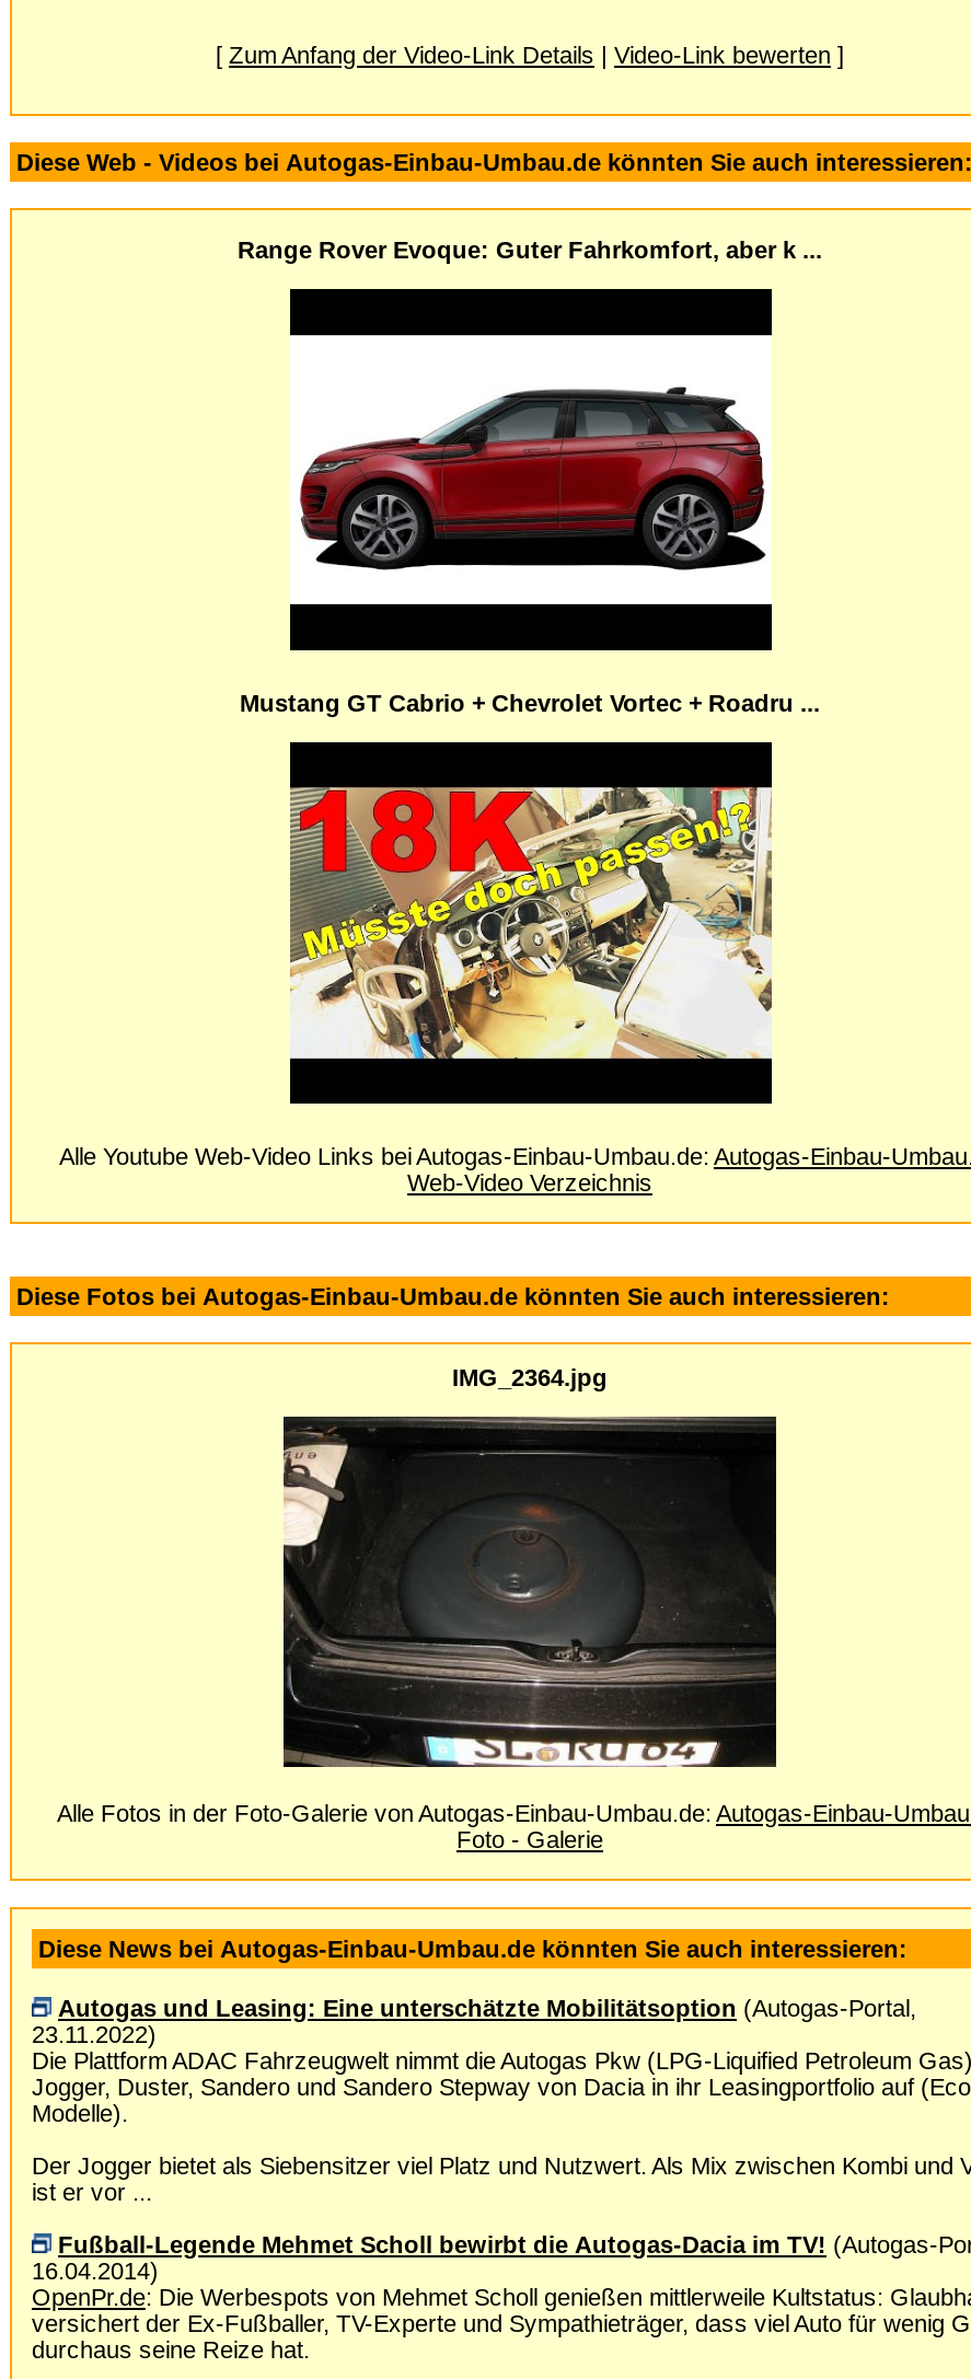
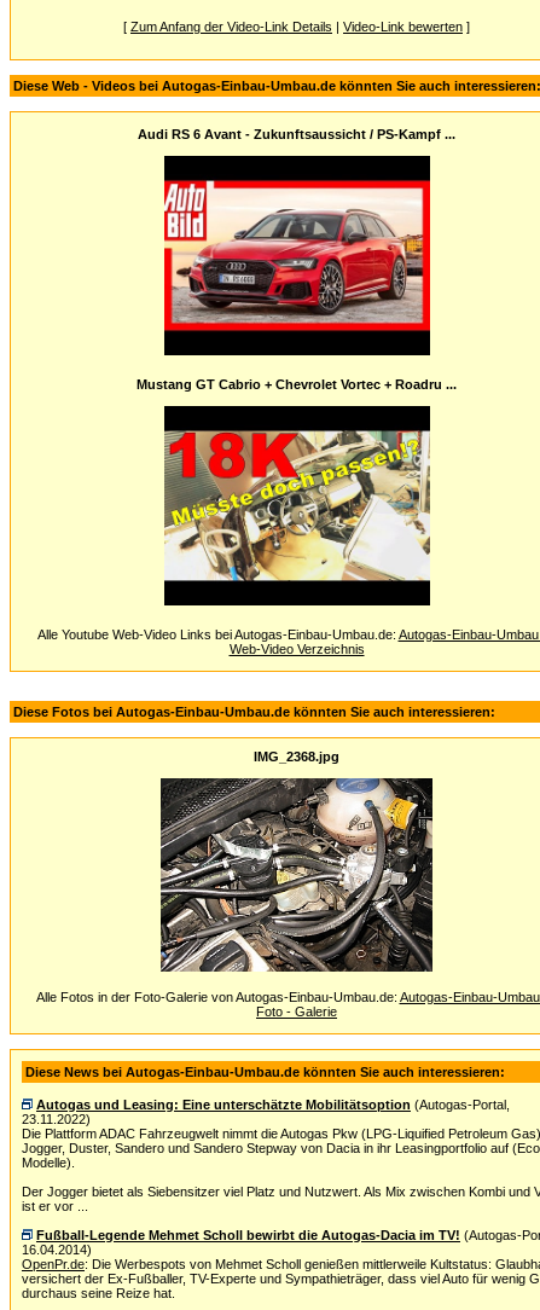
[238,236,822,263] Range Rover Evoque: Guter Fahrkomfort, aber k ... -> [138,127,455,141] Audi RS 6 Avant - Zukunftsaussicht / PS-Kampf ...
[290,333,772,607] [image] -> [163,179,431,332] [image]
[452,1364,608,1390] IMG_2364.jpg -> [254,749,339,764] IMG_2368.jpg
[281,1417,778,1769] [image] -> [159,778,432,973] [image]

